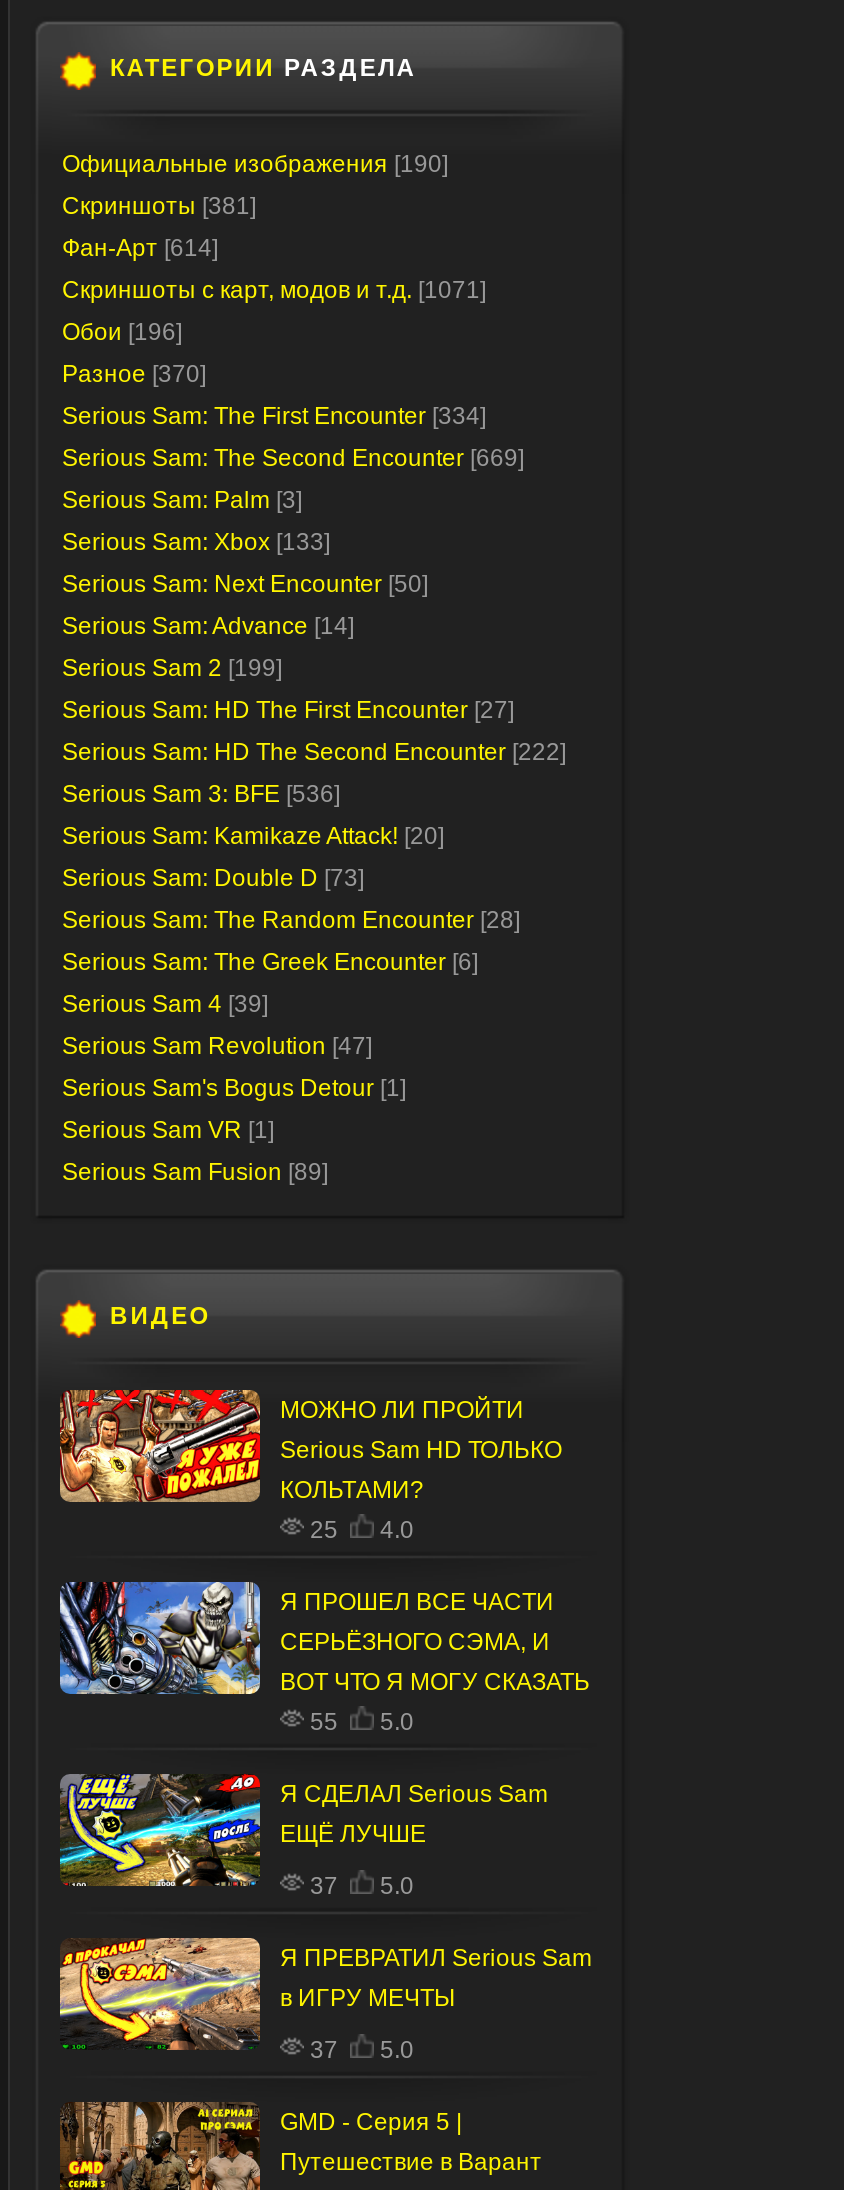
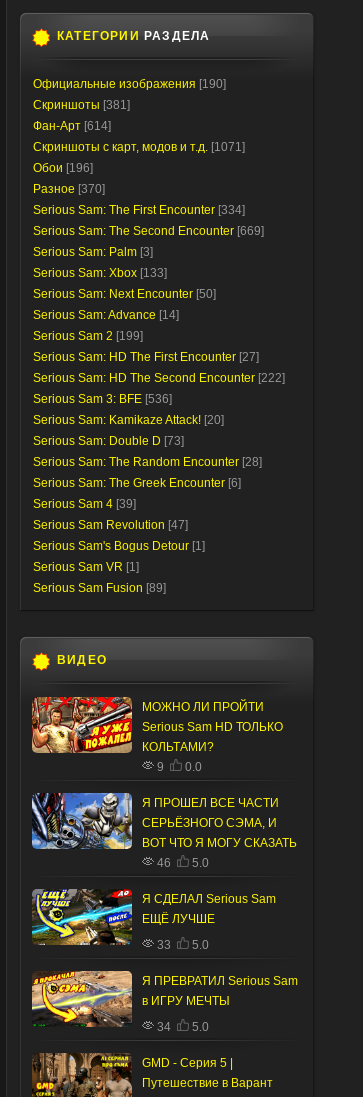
[310,1516,344,1544] 25 -> [157,760,167,774] 9
[380,1516,414,1544] 4.0 -> [185,760,202,774] 0.0
[310,1708,414,1736] 55 5.0 -> [157,856,209,870] 46 5.0
[310,1872,414,1900] 37 5.0 -> [157,938,209,952] 33 5.0
[310,2036,414,2064] 37 5.0 -> [157,1020,209,1034] 34 5.0

